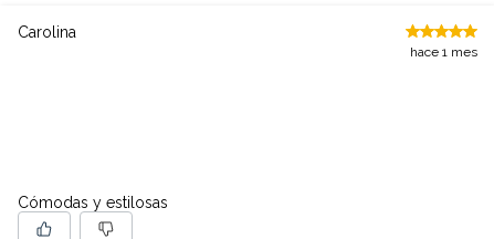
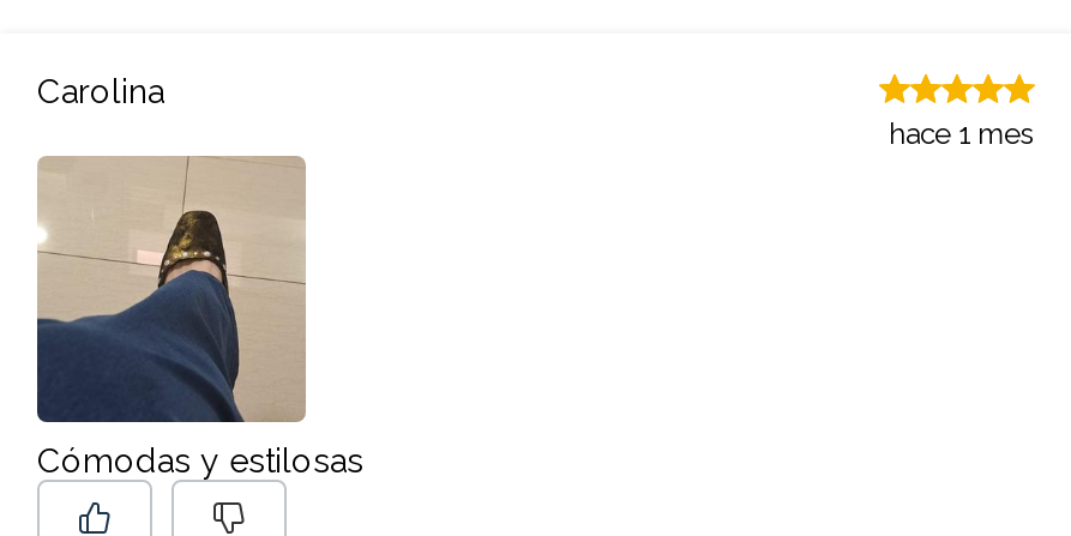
none -> [35,153,308,424] [image]

